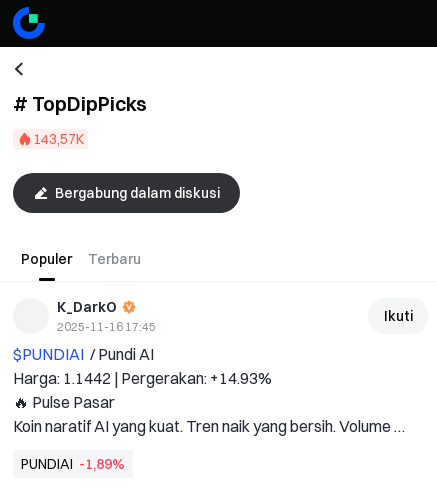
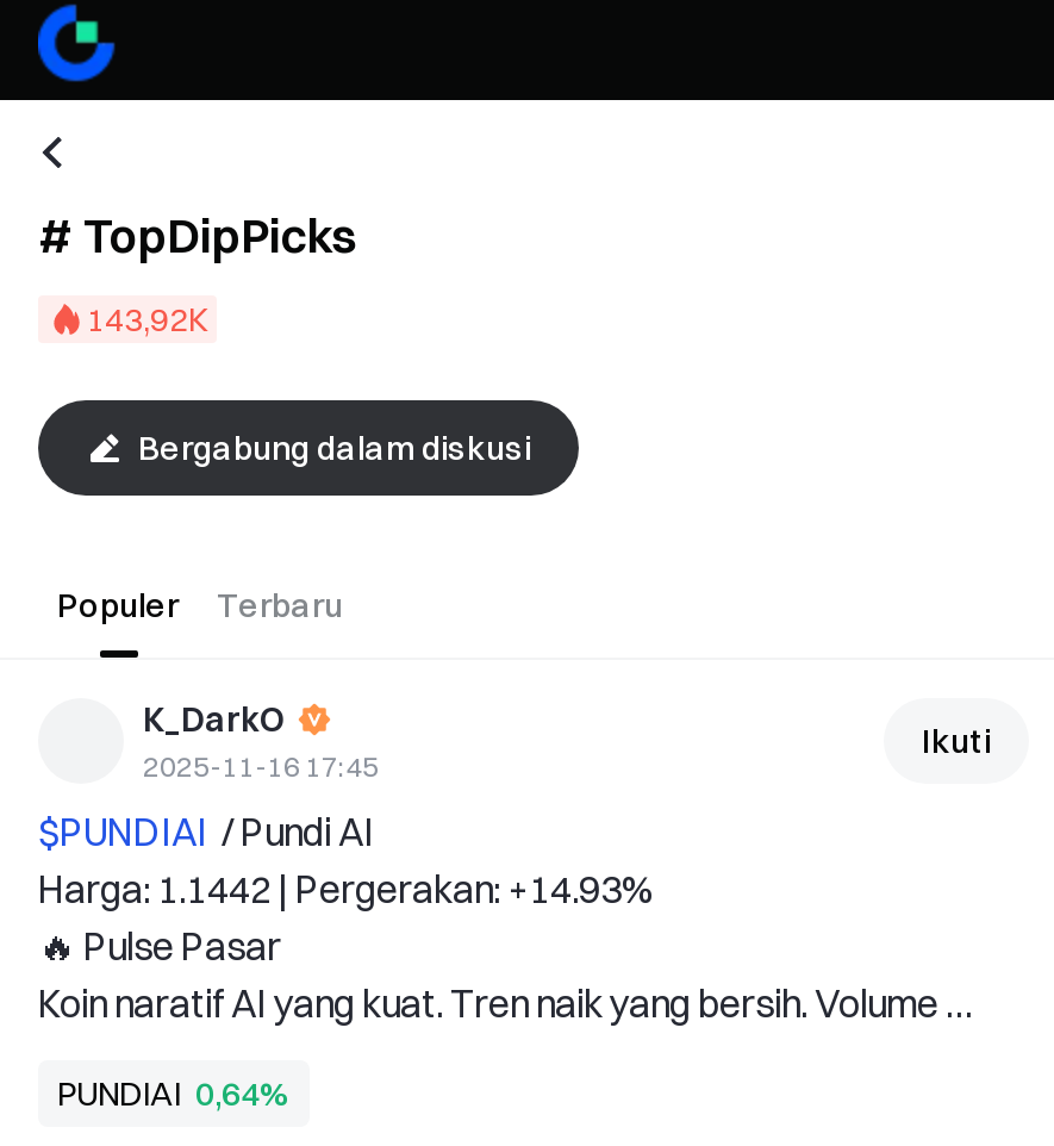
[33,130,84,148] 143,57K -> [86,298,207,341] 143,92K
[21,455,125,473] PUNDIAI -1,89% -> [57,1072,291,1115] PUNDIAI 0,64%

